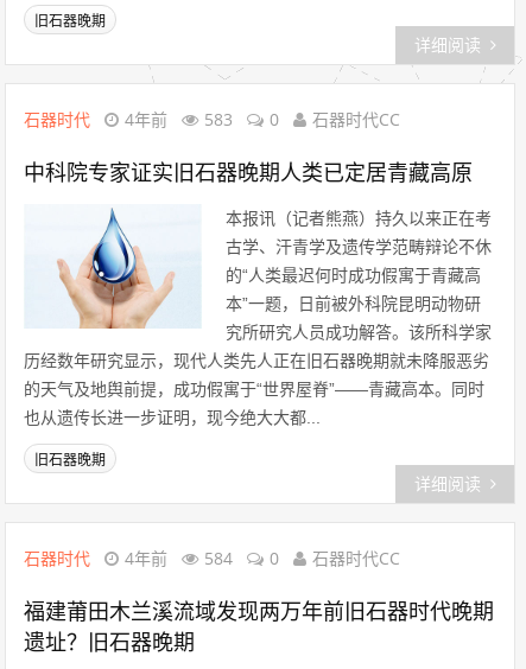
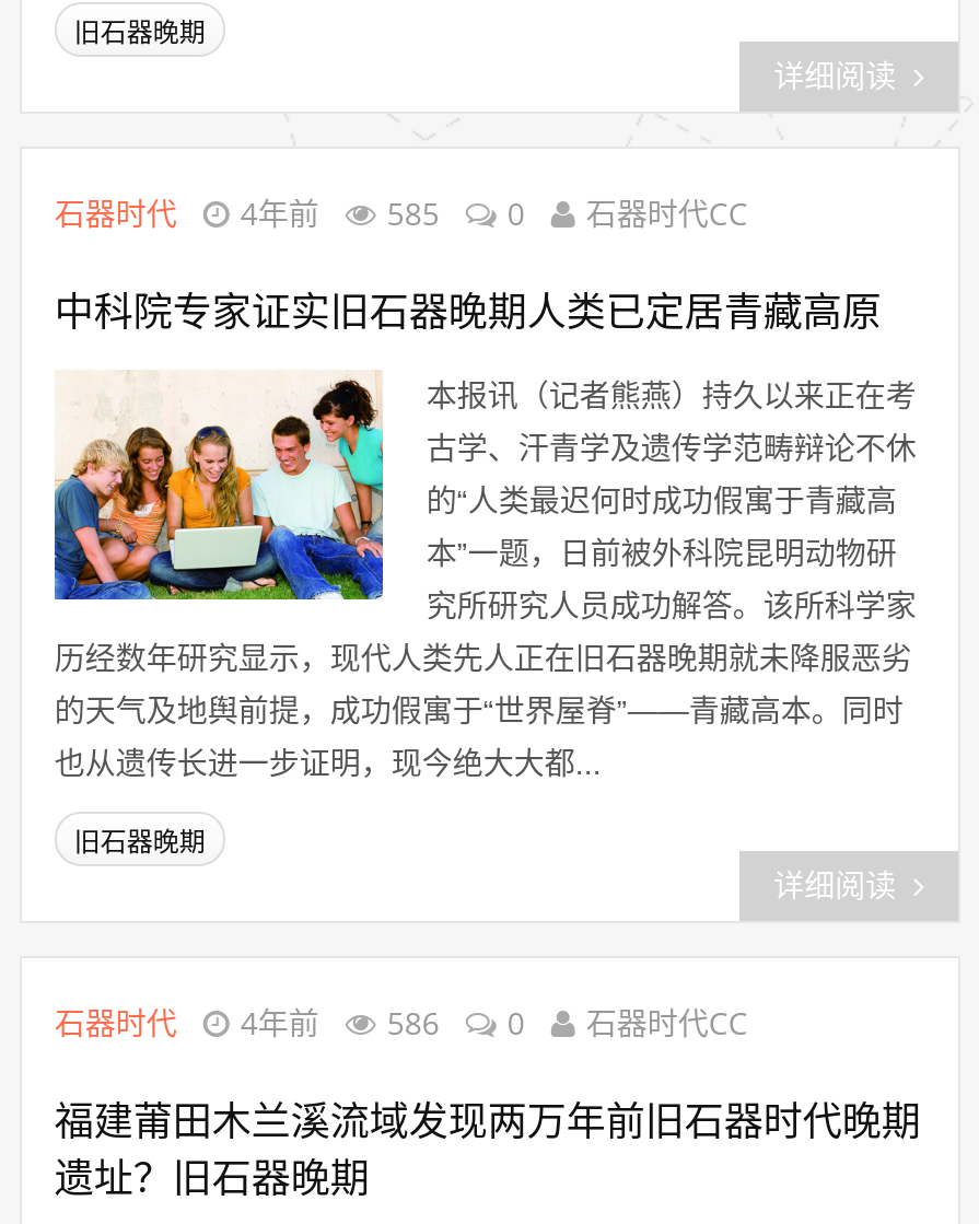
[24,108,400,130] 石器时代 4年前 583 0 石器时代CC -> [54,193,748,234] 石器时代 4年前 585 0 石器时代CC
[24,205,202,330] [image] -> [53,370,385,602] [image]
[24,547,400,569] 石器时代 4年前 584 0 石器时代CC -> [54,1002,748,1044] 石器时代 4年前 586 0 石器时代CC

